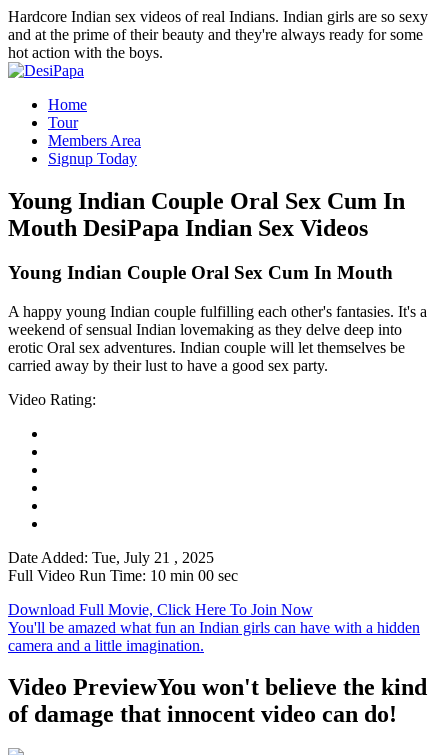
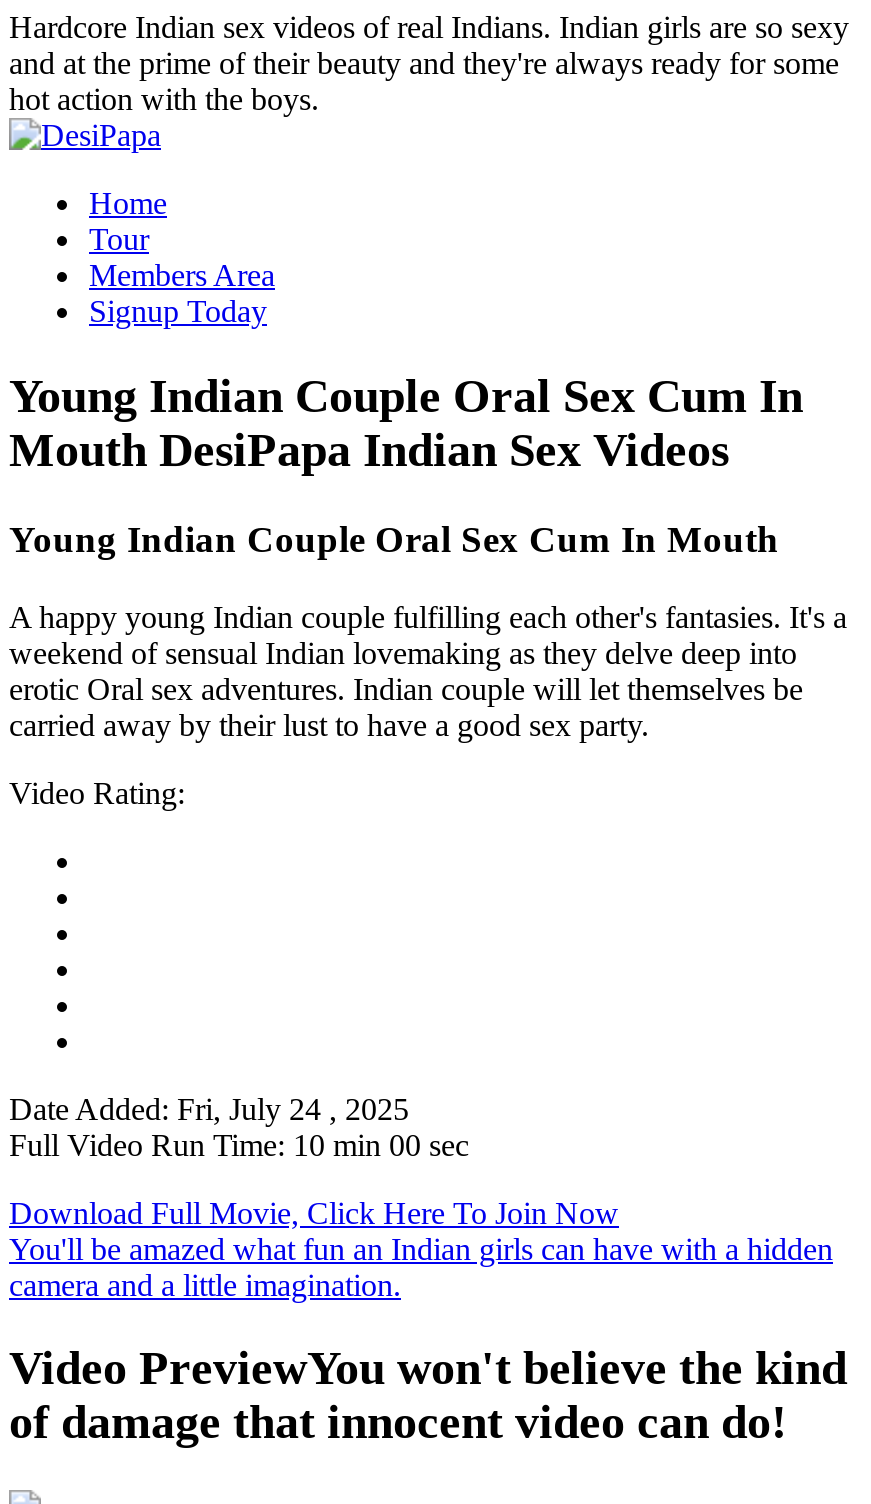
[8,548,214,565] Date Added: Tue, July 21 , 2025 -> [9,1091,409,1125] Date Added: Fri, July 24 , 2025

